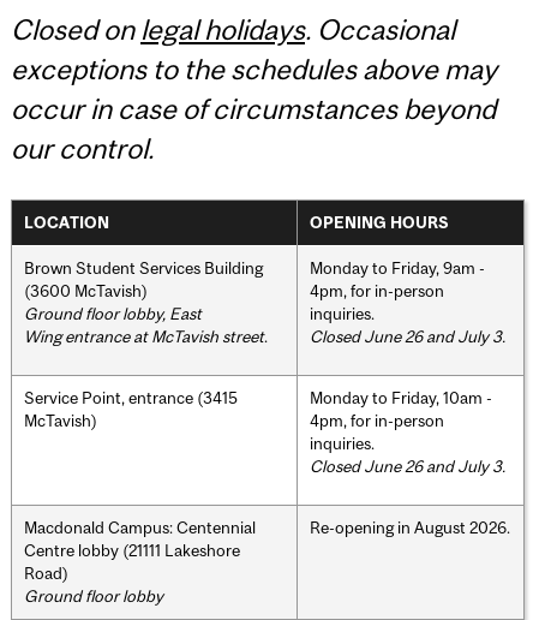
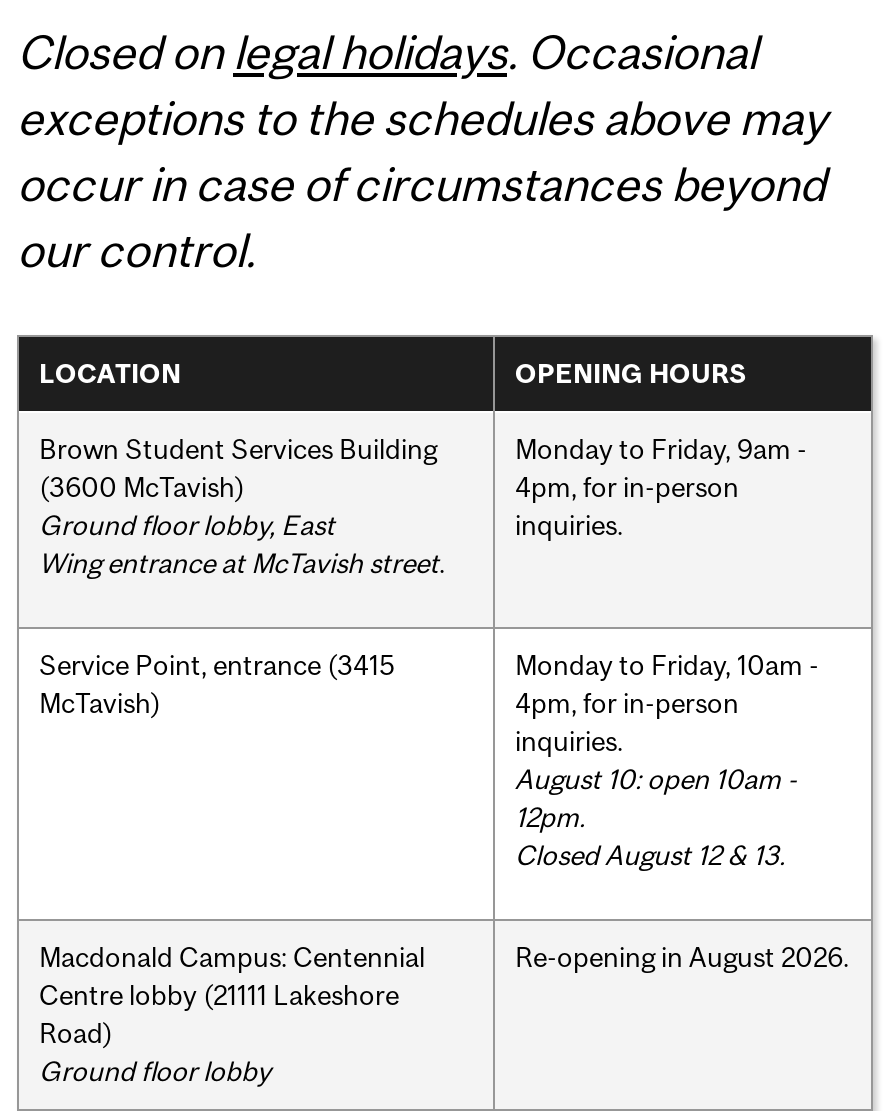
[310,326,505,346] Closed June 26 and July 3. -> none
[310,456,505,475] Closed June 26 and July 3. -> [515,762,797,870] August 10: open 10am - | 12pm. | Closed August 12 & 13.

